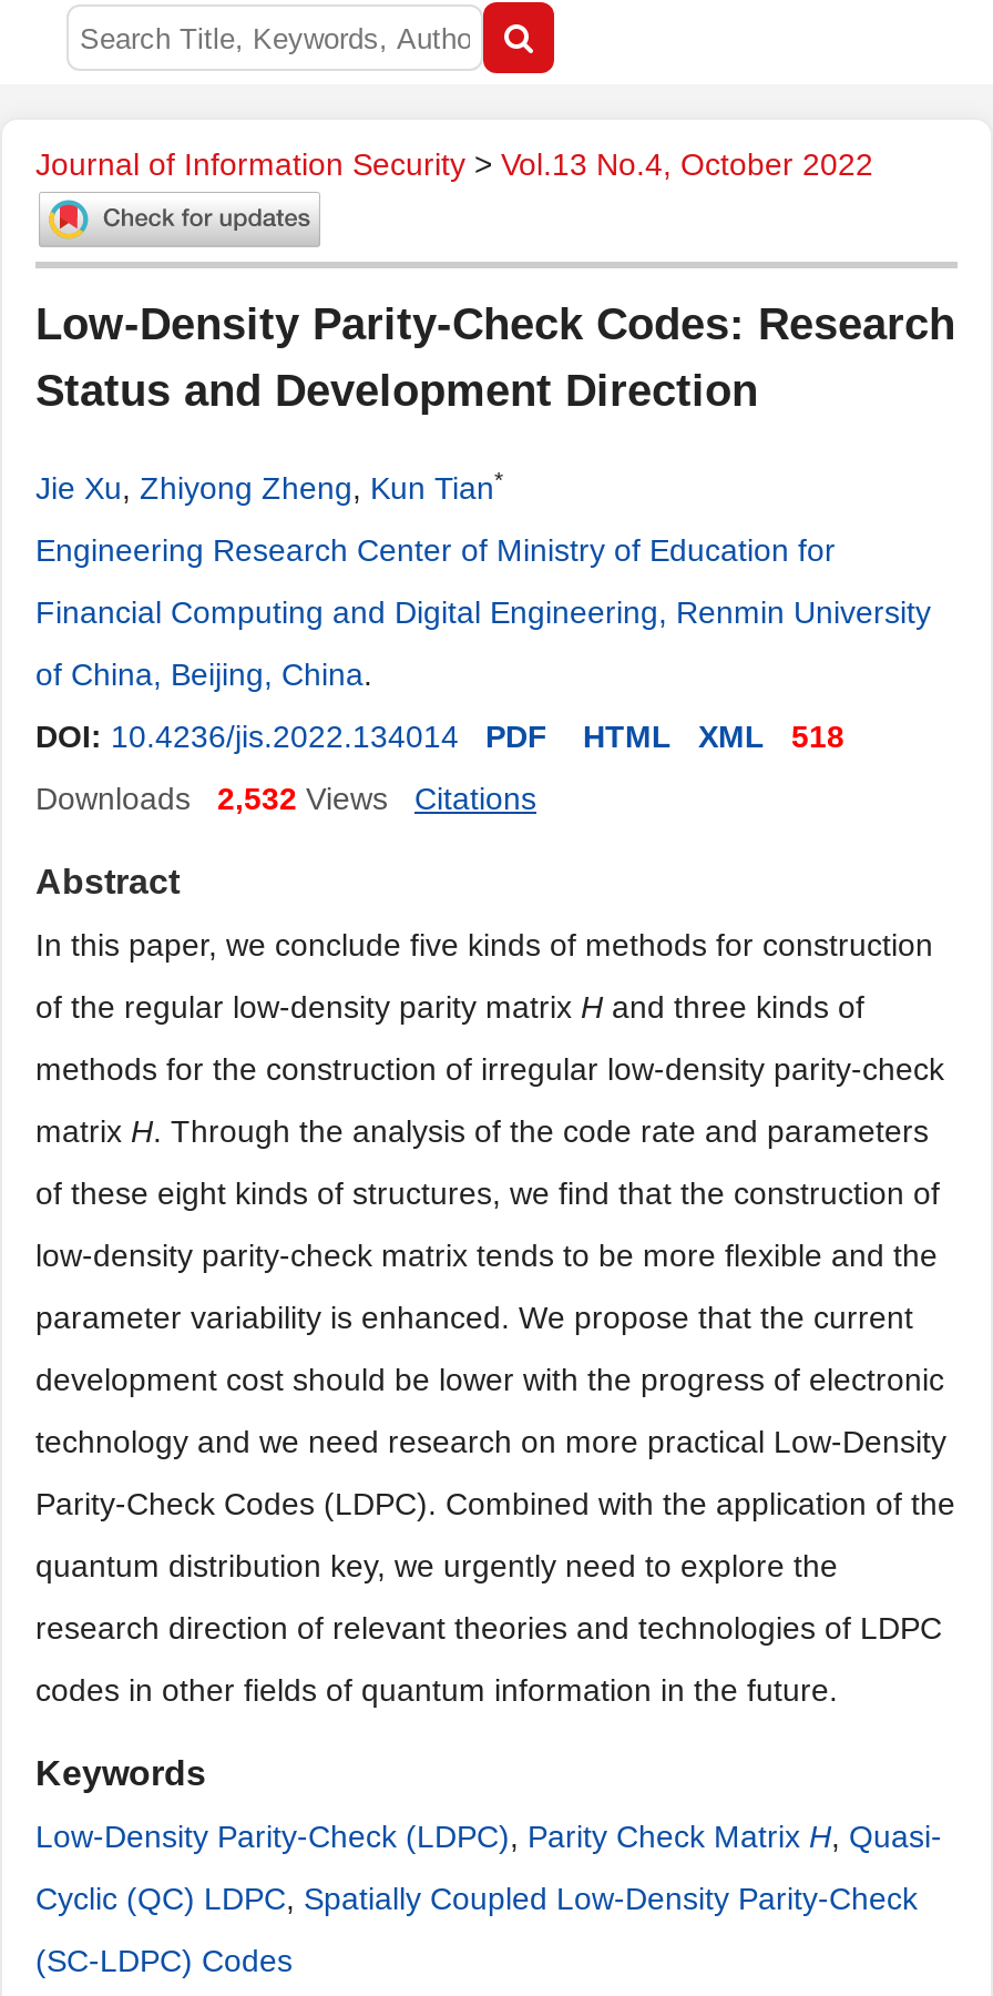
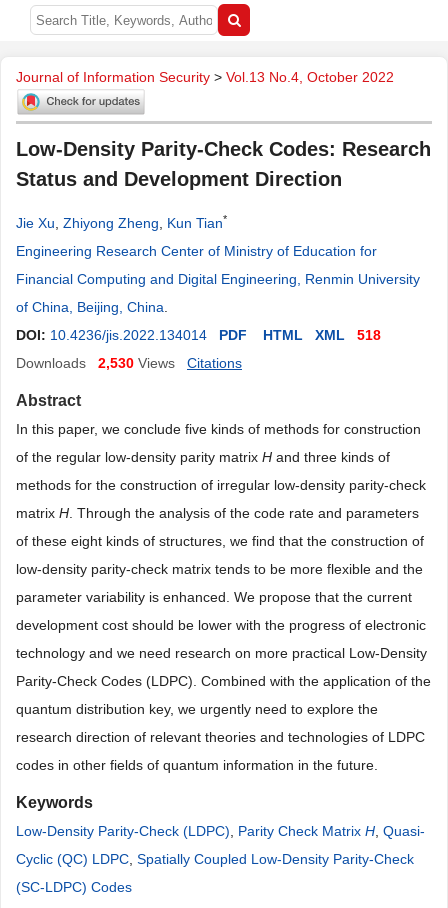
[35,781,388,816] Downloads 2,532 Views -> [16,355,175,371] Downloads 2,530 Views

